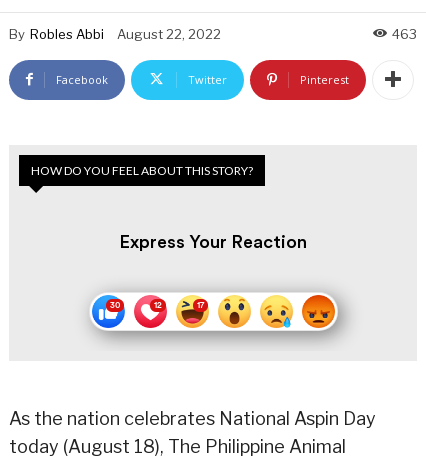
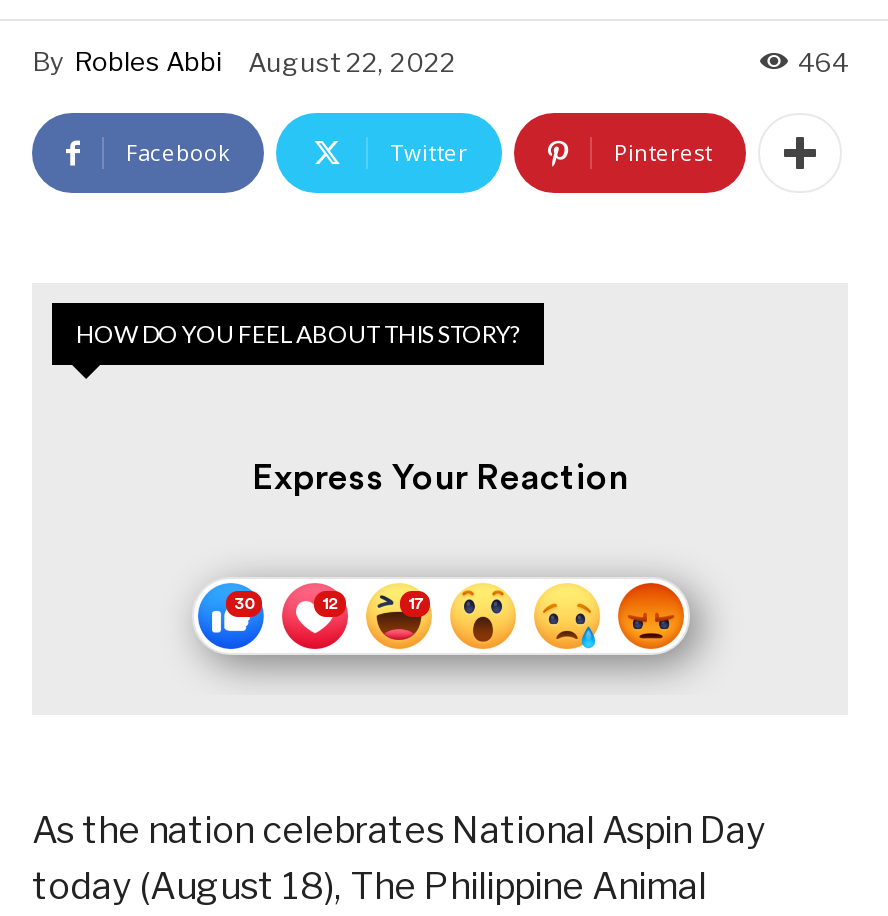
[392,26,417,42] 463 -> [798,46,848,78] 464

